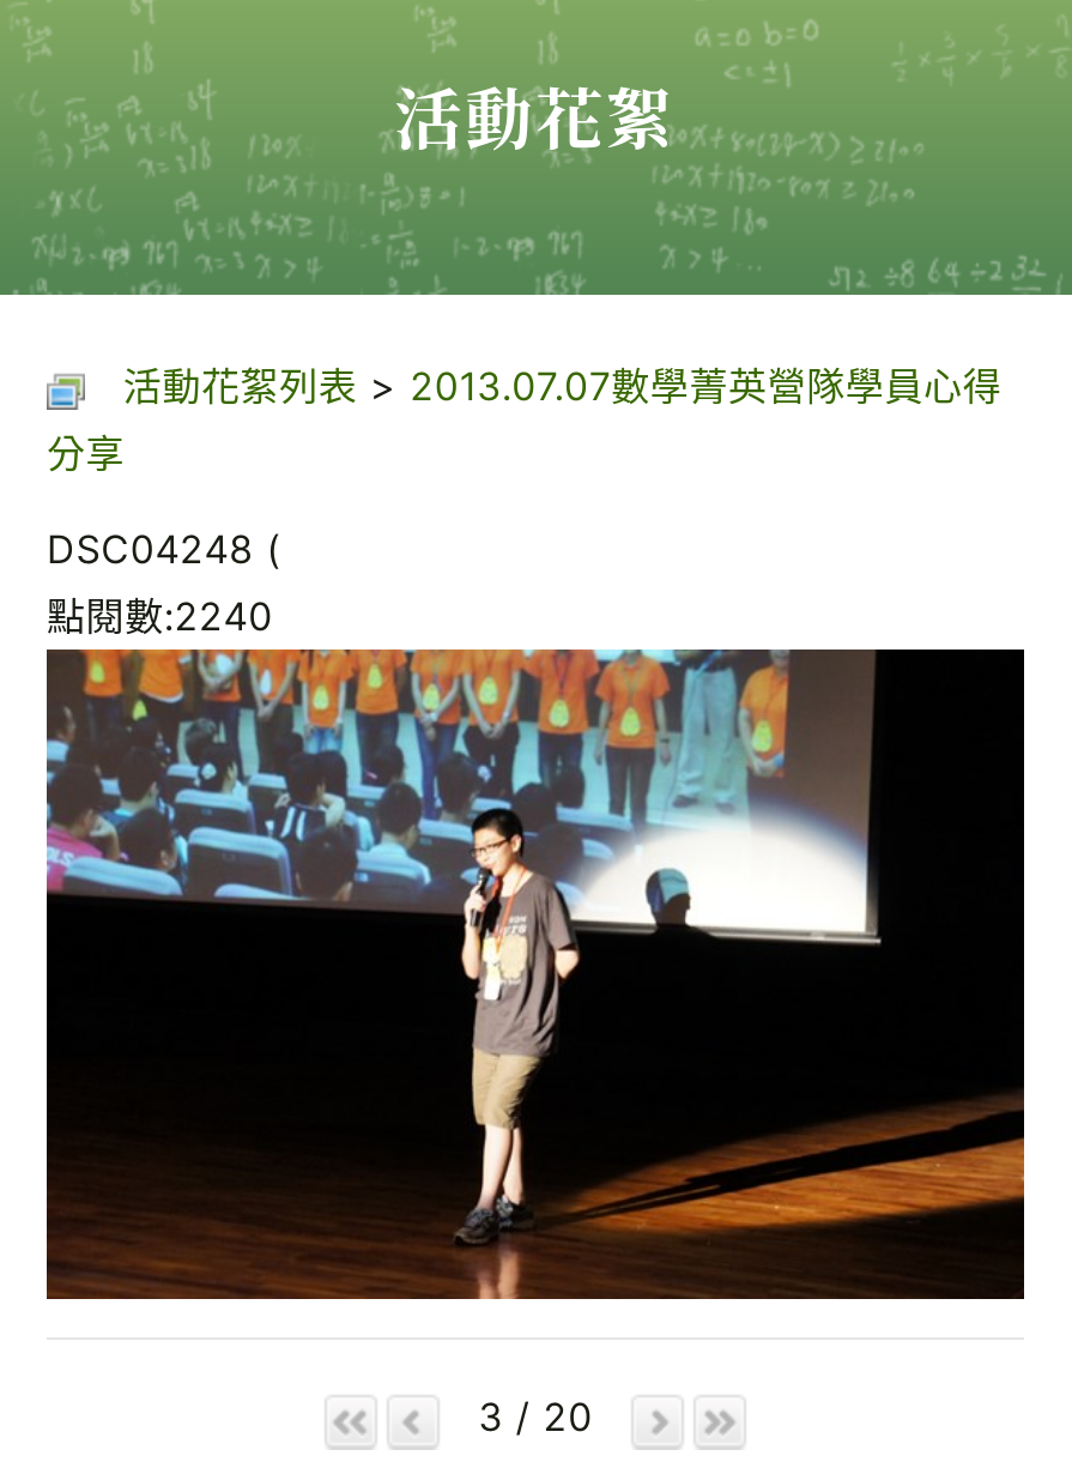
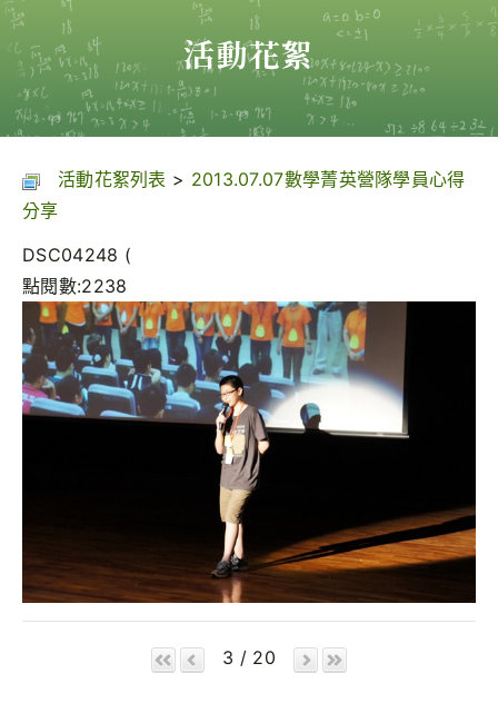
[47,592,273,640] 點閱數:2240 -> [22,275,127,297] 點閱數:2238

